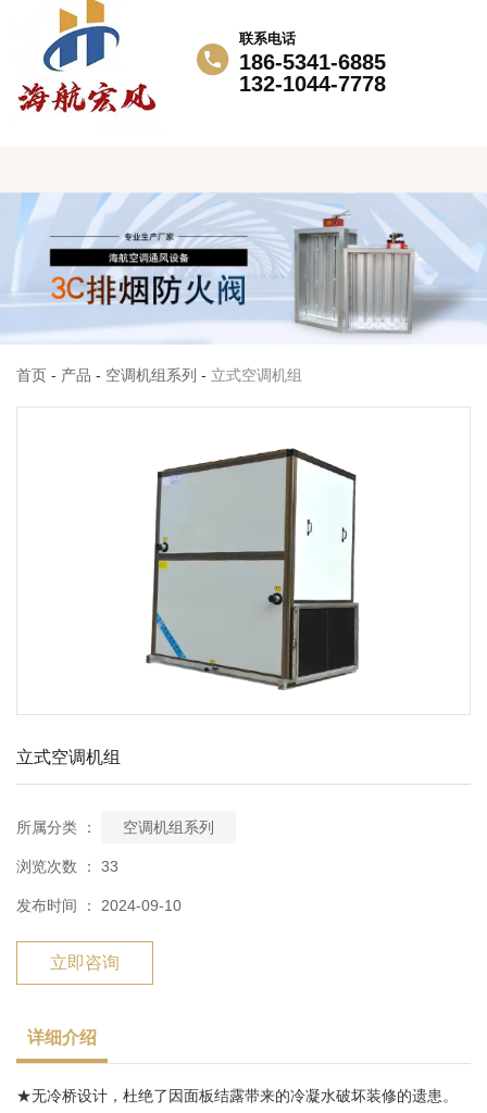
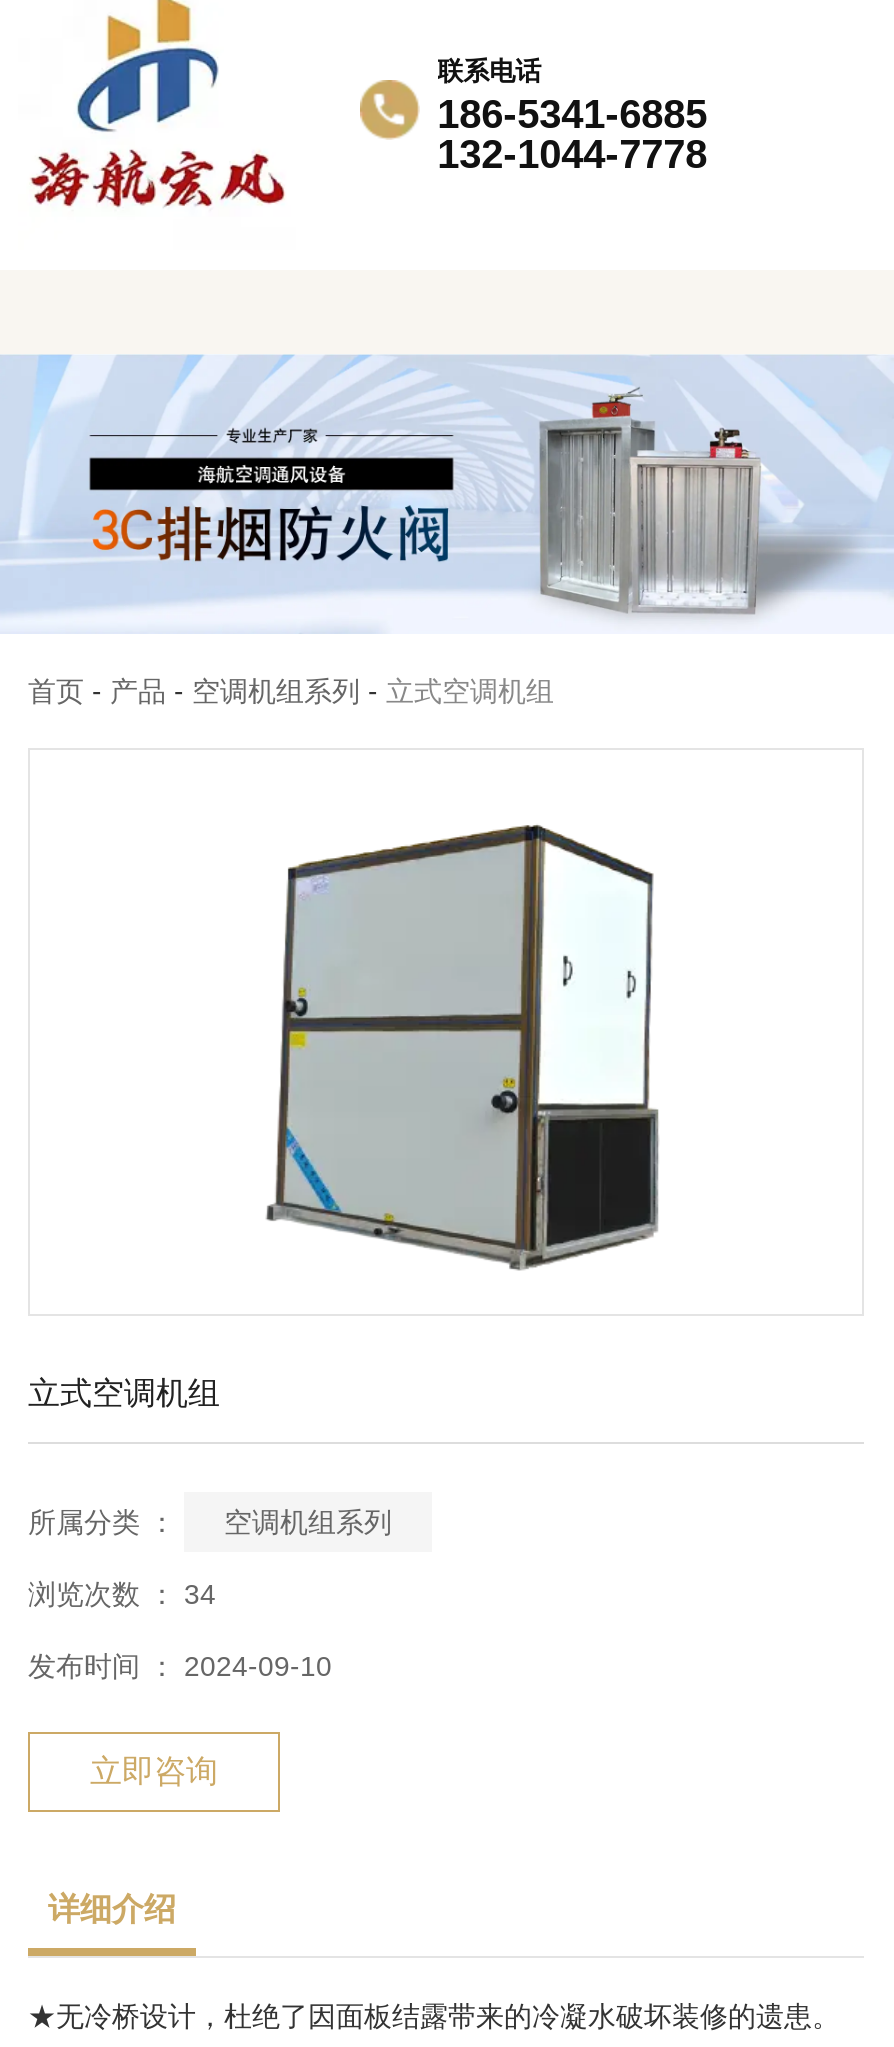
[16,858,118,875] 浏览次数 ：33 -> [28,1578,216,1610] 浏览次数 ：34

